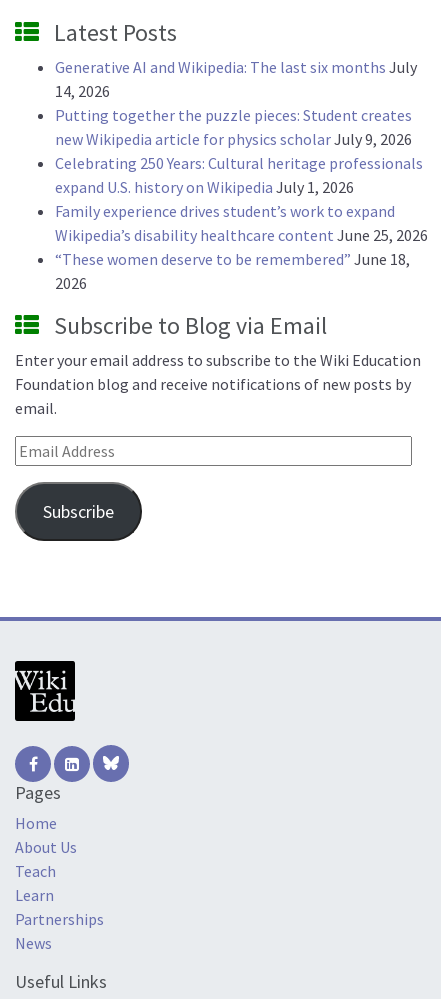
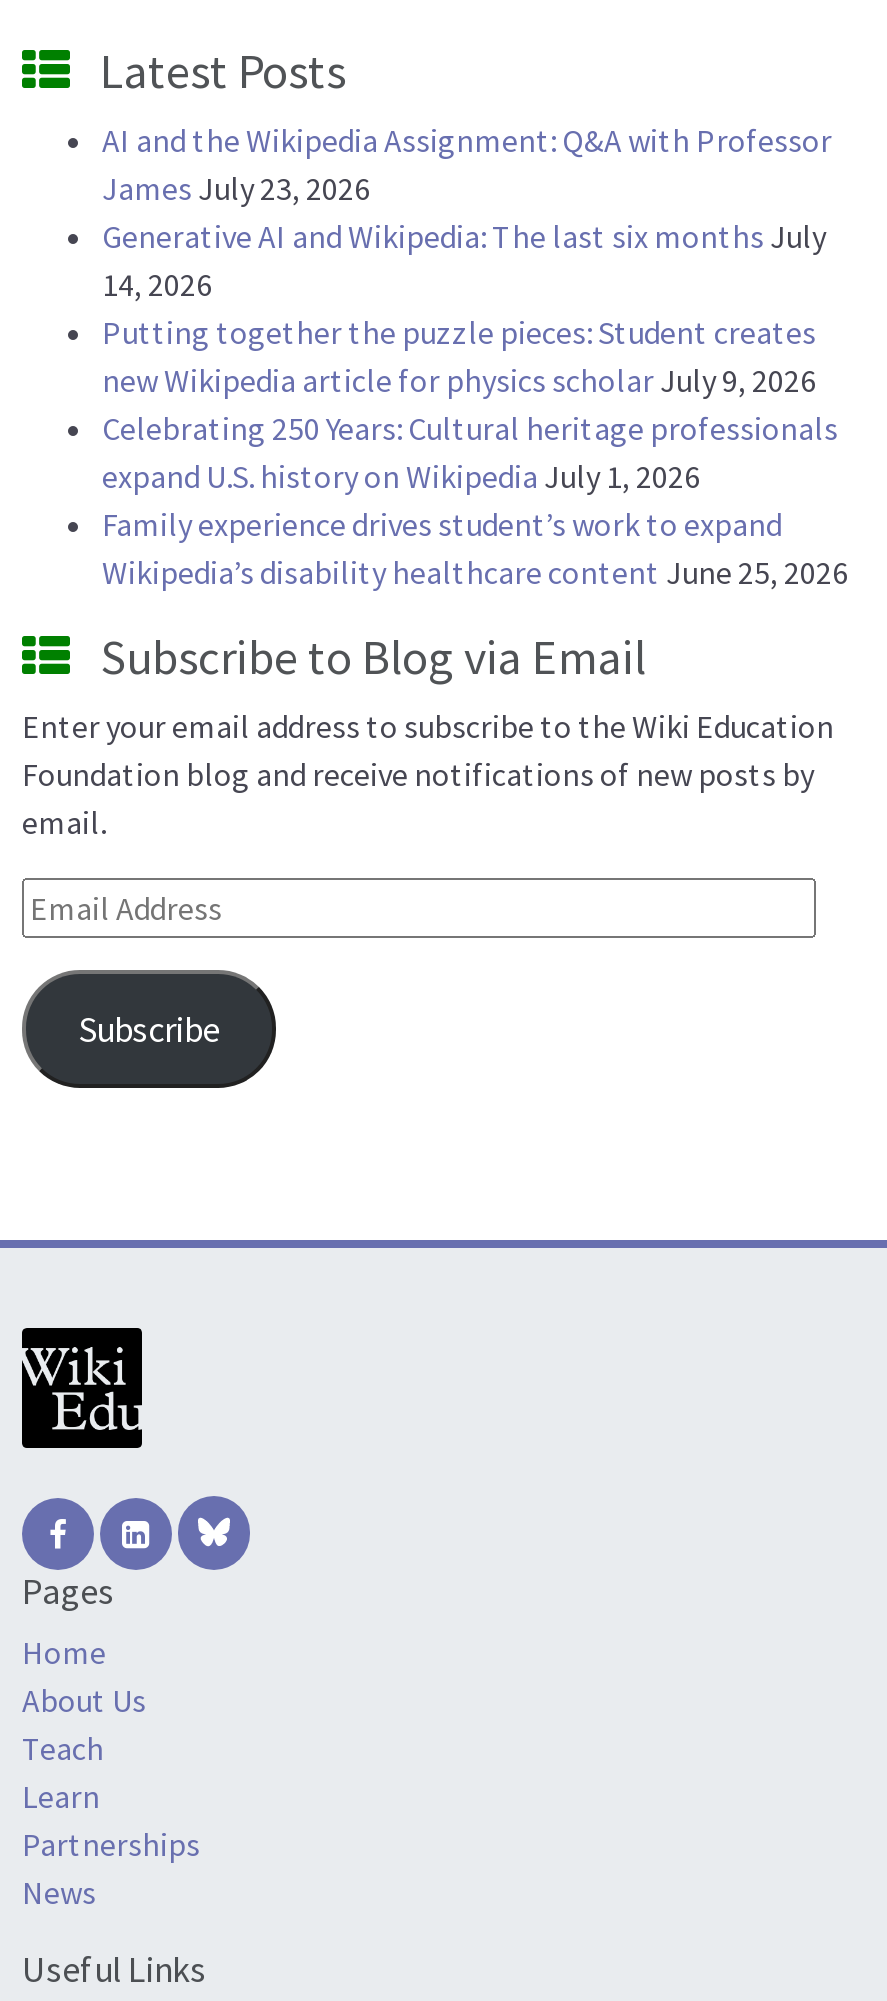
none -> [102,120,832,208] AI and the Wikipedia Assignment: Q&A with Professor | James July 23, 2026
moved [55,57,428,245] -> [102,216,848,592]: Generative AI and Wikipedia: The last six months July | 14, 2026 | Putting together the puzzle pieces: Student creates | new Wikipedia article for physics scholar July 9, 2026 | Celebrating 250 Years: Cultural heritage professionals | expand U.S. history on Wikipedia July 1, 2026 | Family experience drives student’s work to expand | Wikipedia’s disability healthcare content June 25, 2026
[55,249,410,293] “These women deserve to be remembered” June 18, | 2026 -> none

